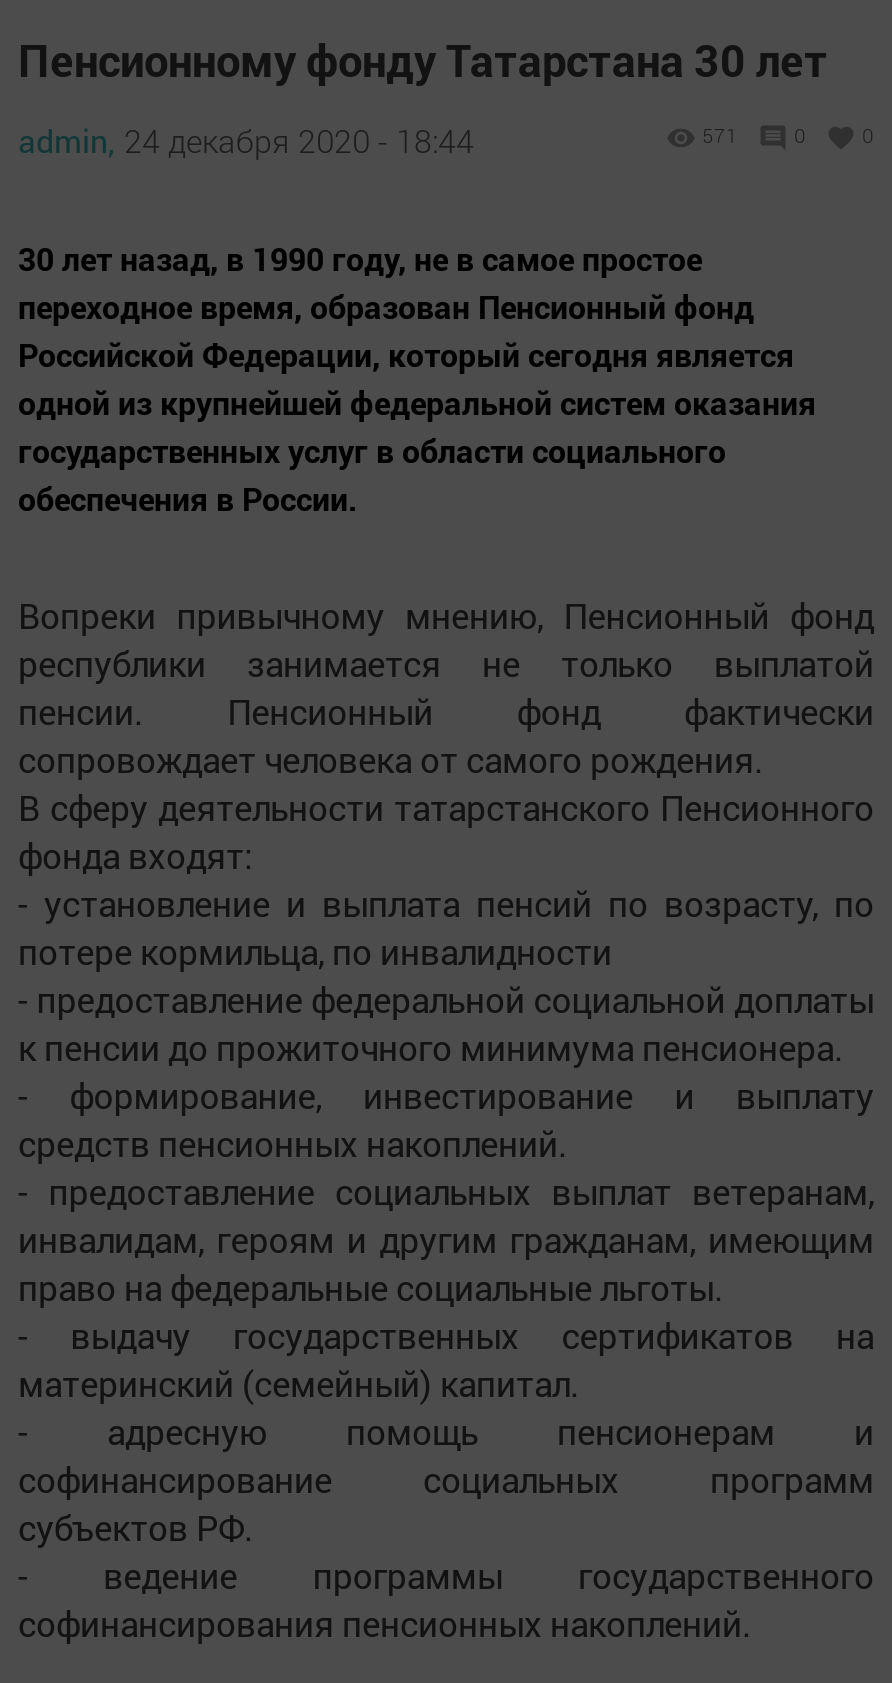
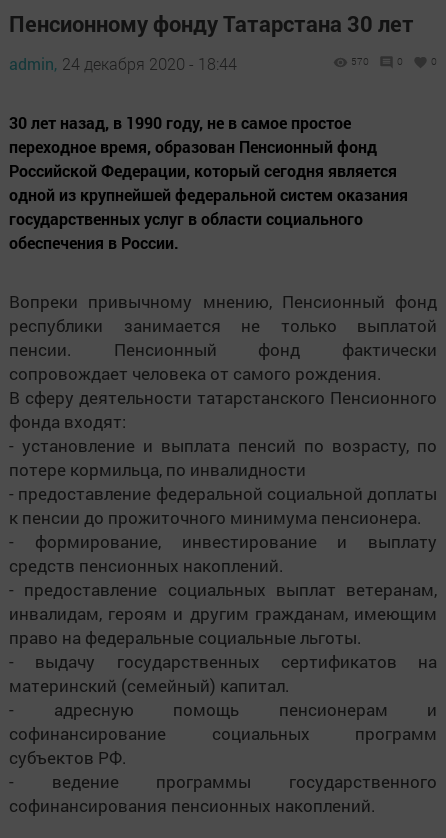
[702,124,738,150] 571 -> [351,55,369,68] 570

